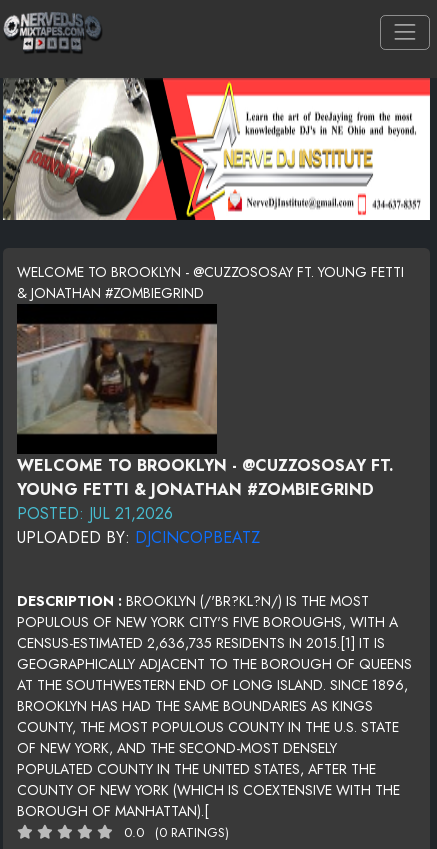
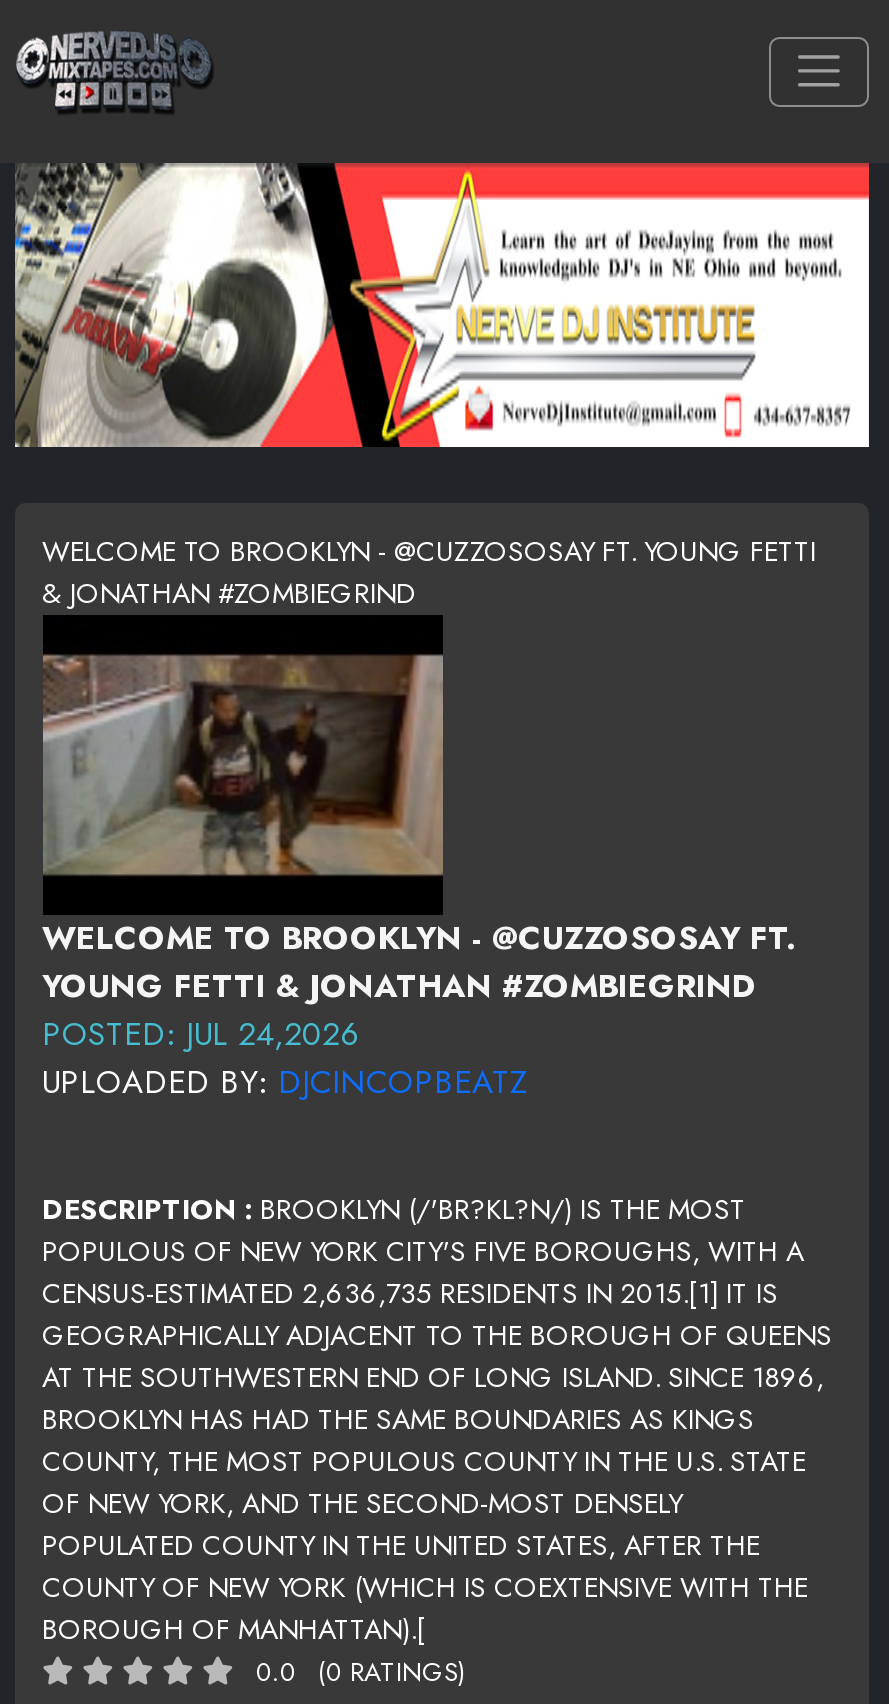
[16,502,172,525] POSTED: JUL 21,2026 -> [42,1011,358,1057] POSTED: JUL 24,2026

